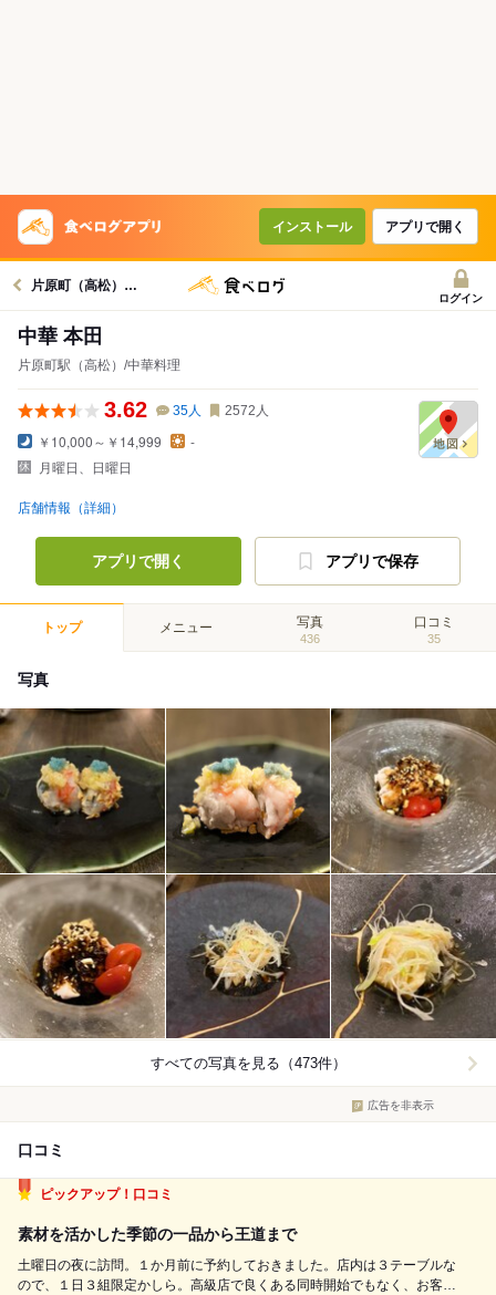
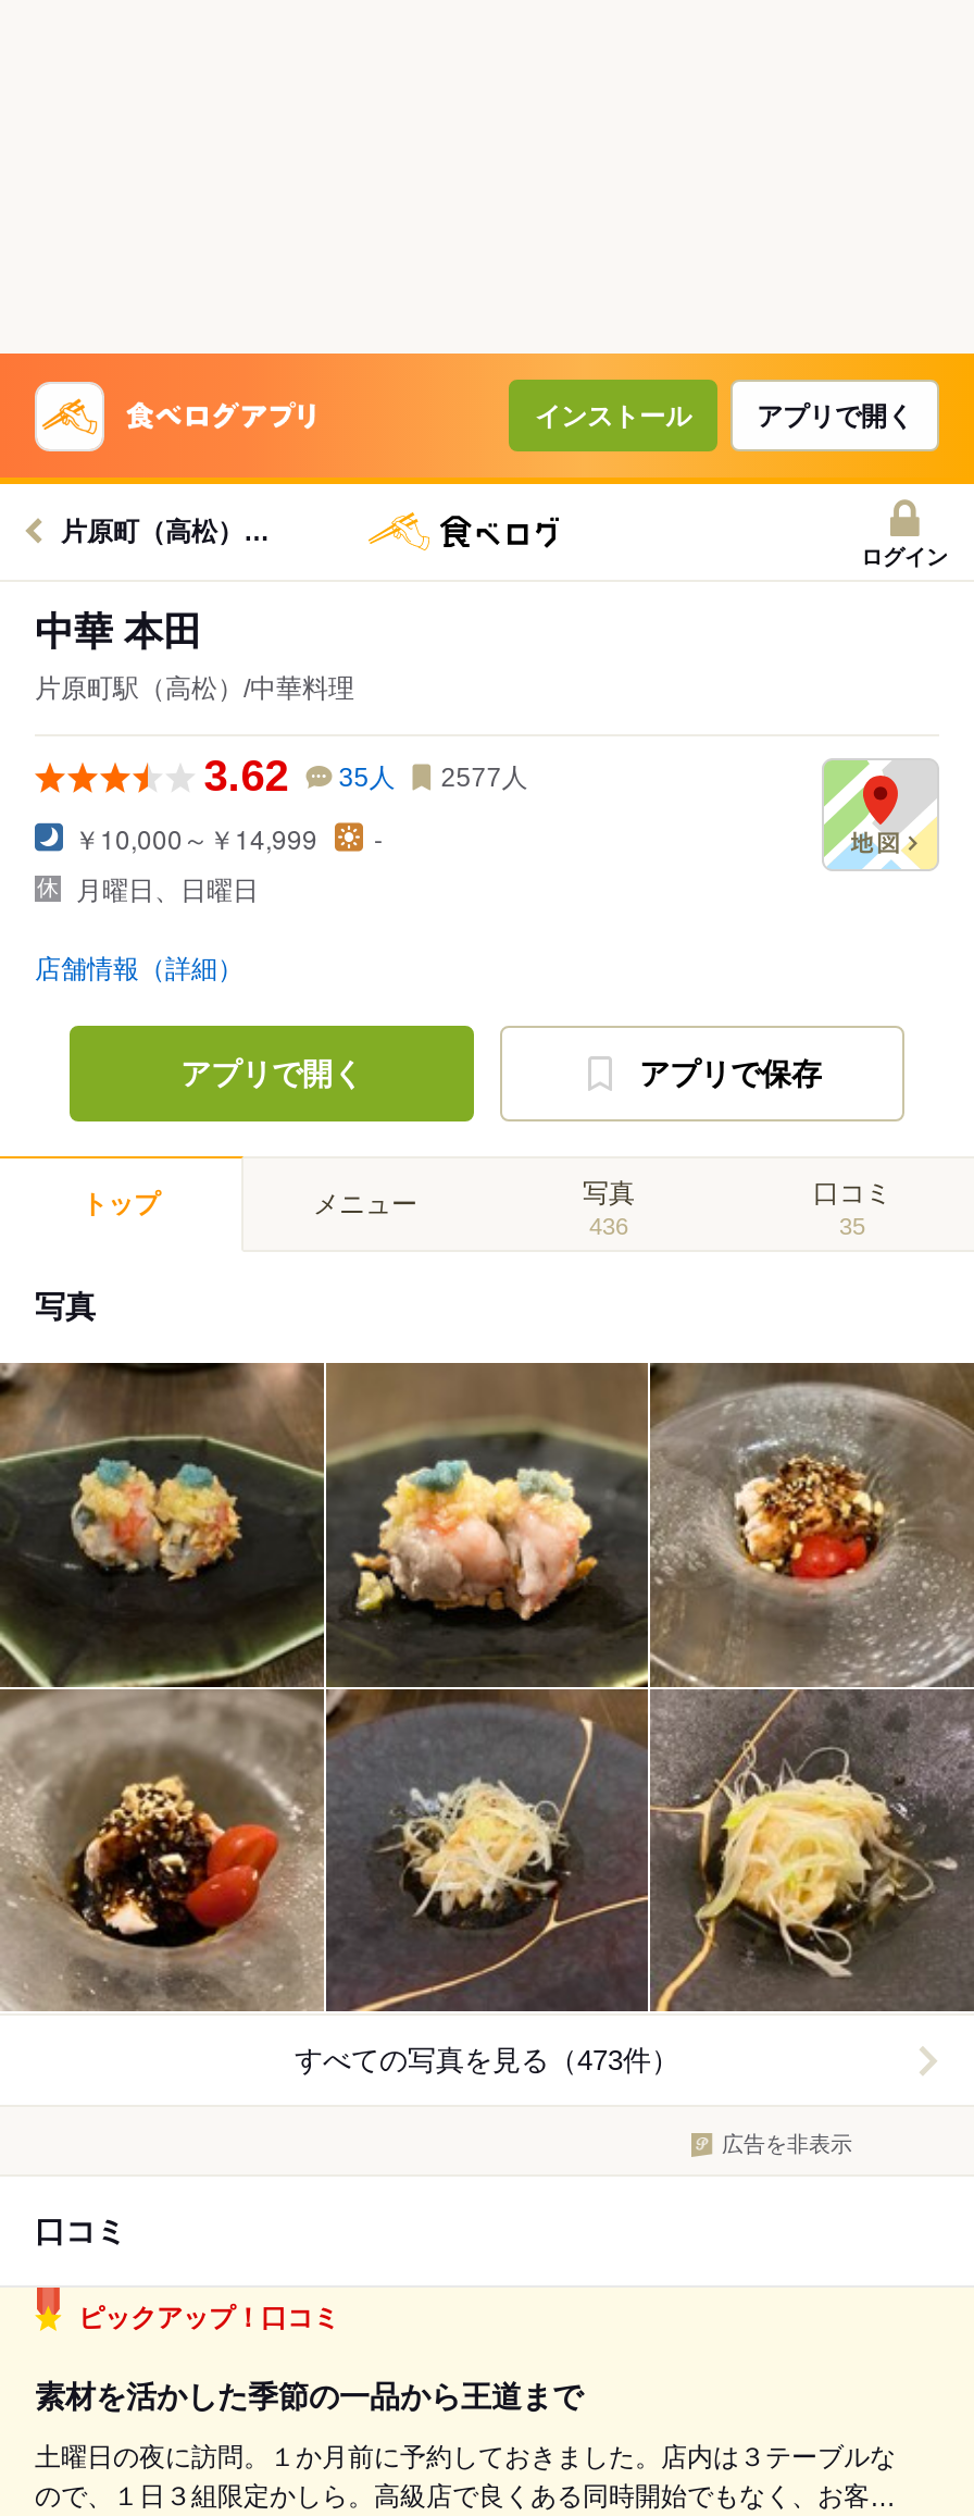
[104,397,269,422] 3.62 35人 2572人 -> [204,752,528,800] 3.62 35人 2577人

